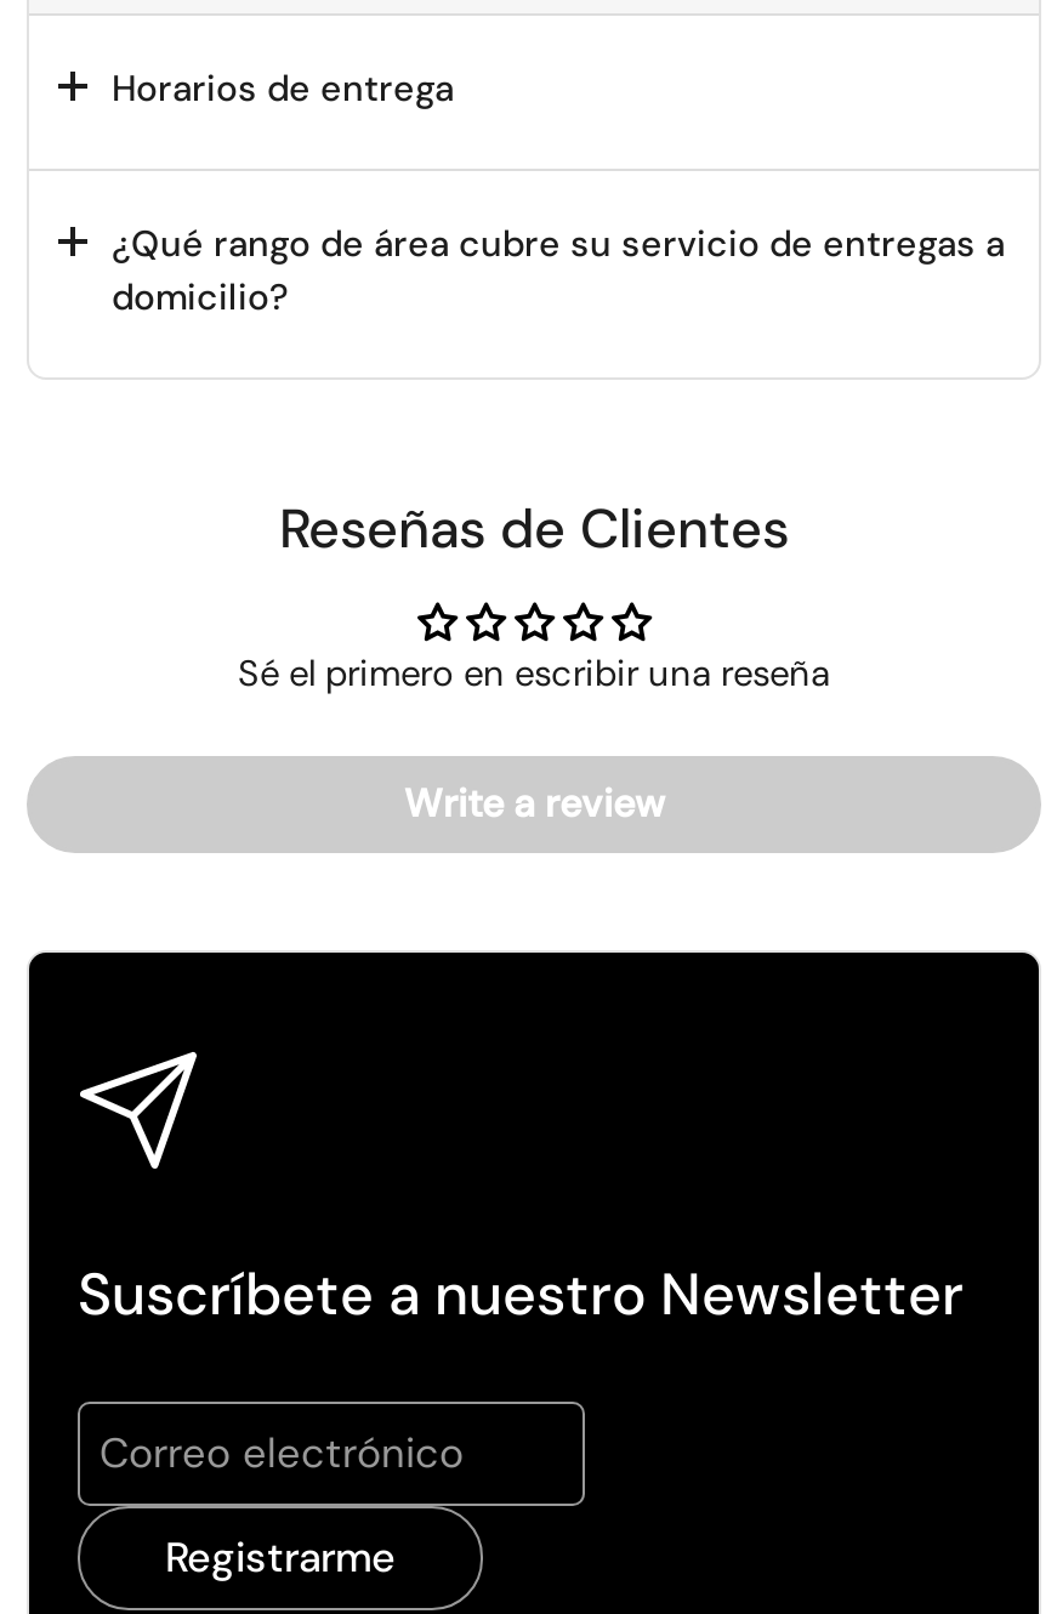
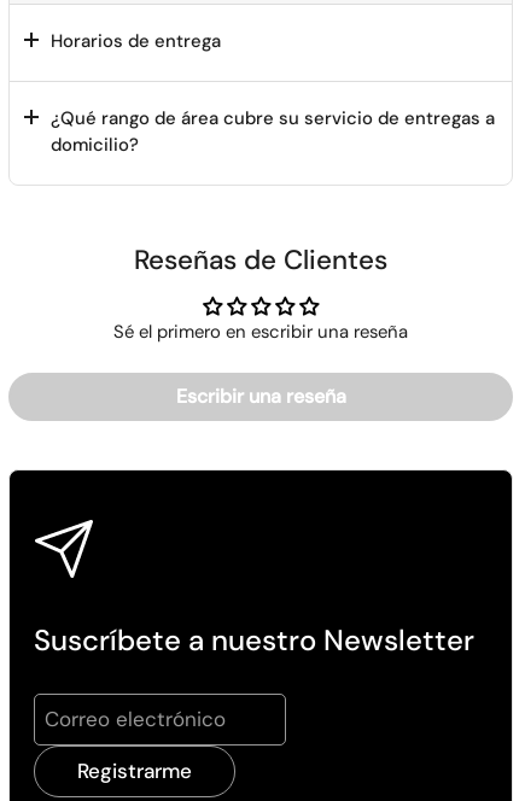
[404,777,664,828] Write a review -> [176,383,346,408] Escribir una reseña

